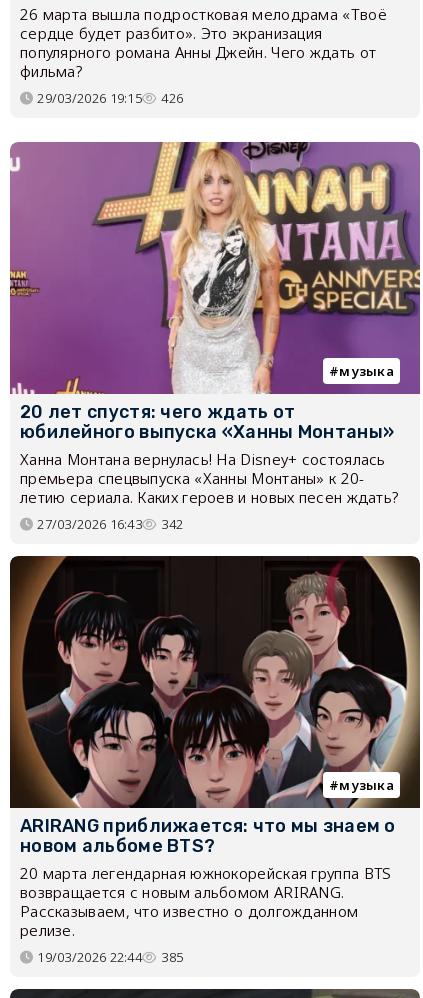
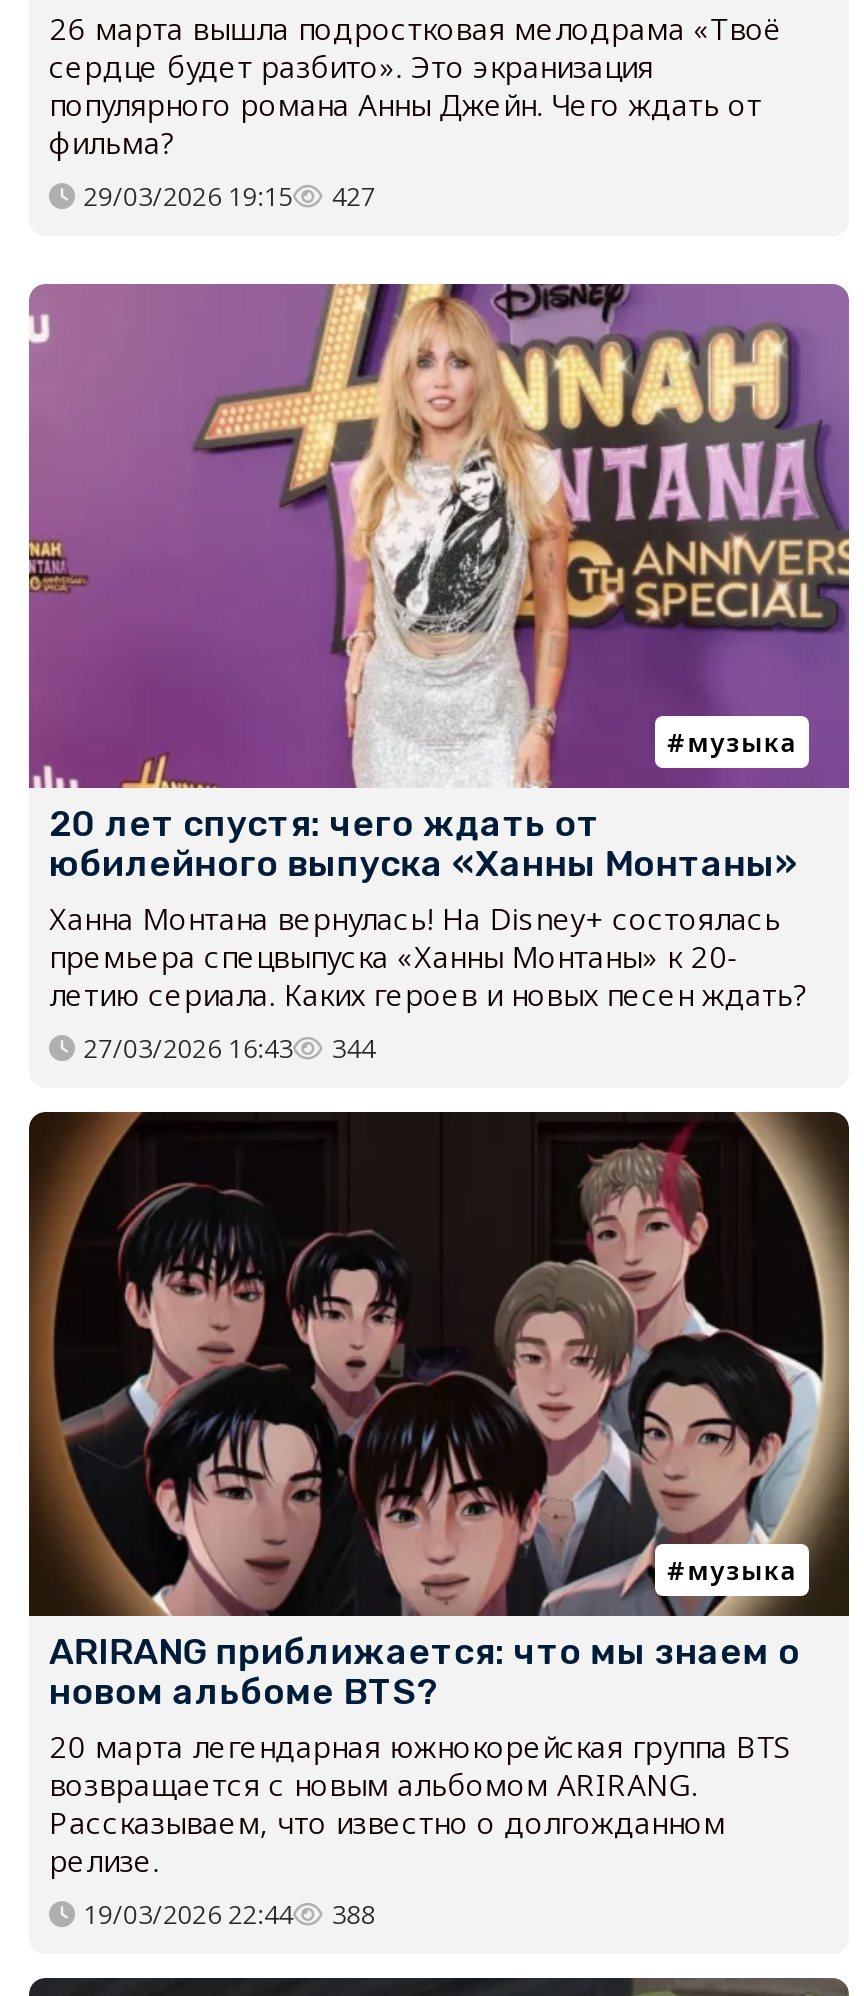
[37,89,183,107] 29/03/2026 19:15 426 -> [84,177,376,213] 29/03/2026 19:15 427
[37,515,183,533] 27/03/2026 16:43 342 -> [84,1029,376,1065] 27/03/2026 16:43 344
[37,948,183,966] 19/03/2026 22:44 385 -> [84,1895,376,1931] 19/03/2026 22:44 388

